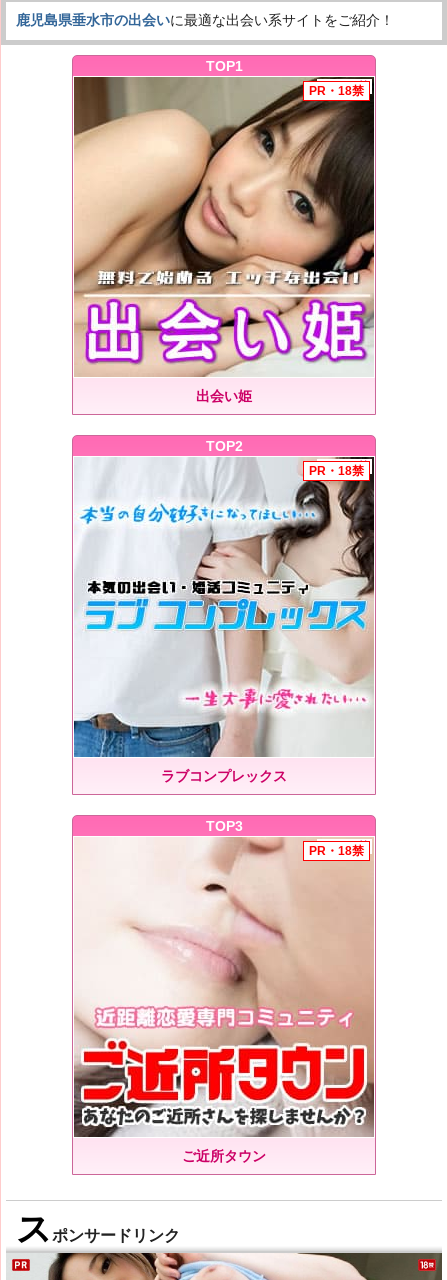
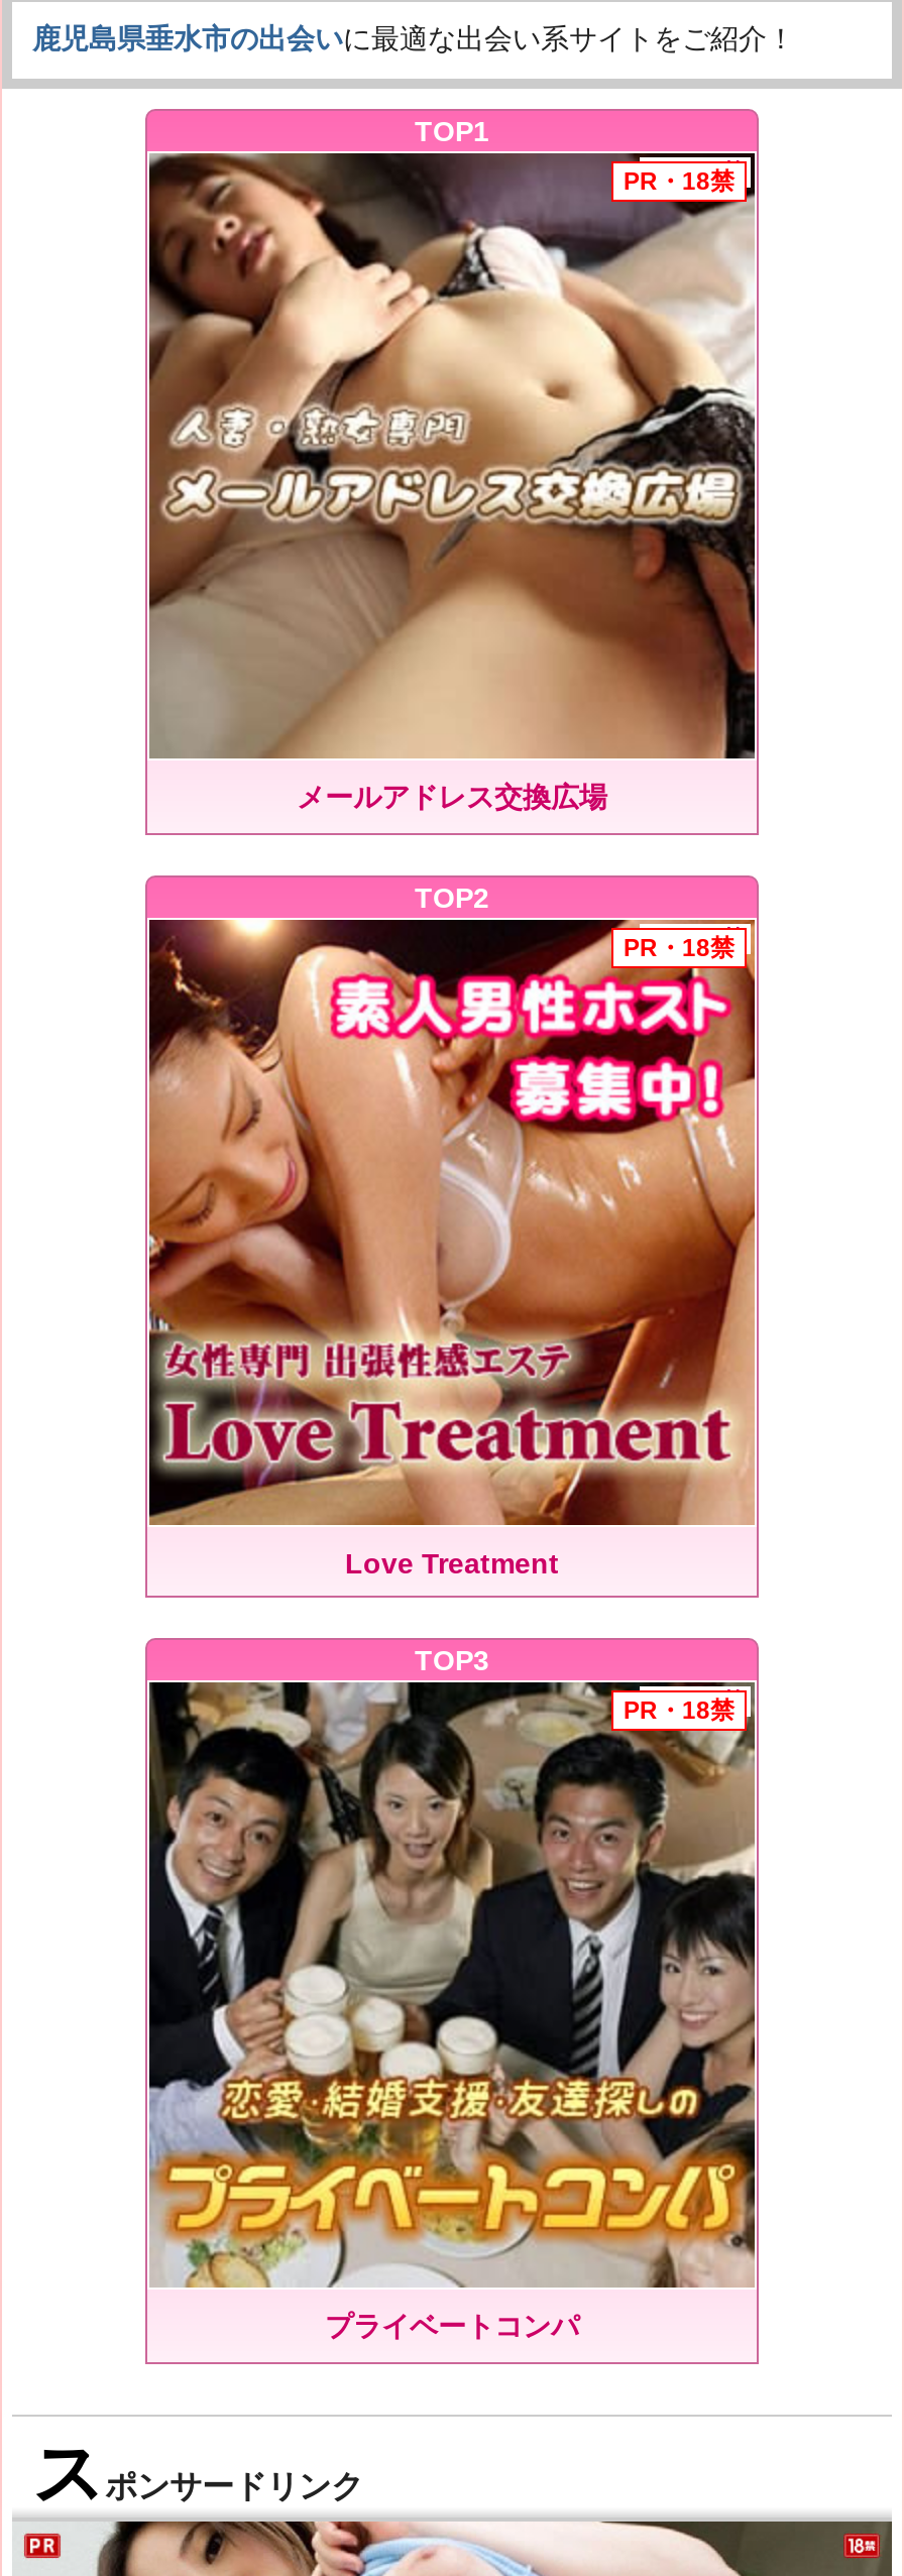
[74,76,375,404] [image] | 出会い姫 -> [147,151,757,813] [image] | メールアドレス交換広場
[73,456,375,784] [image] | ラブコンプレックス -> [147,918,757,1579] [image] | Love Treatment
[73,836,374,1164] [image] | ご近所タウン -> [147,1680,757,2342] [image] | プライベートコンパ

